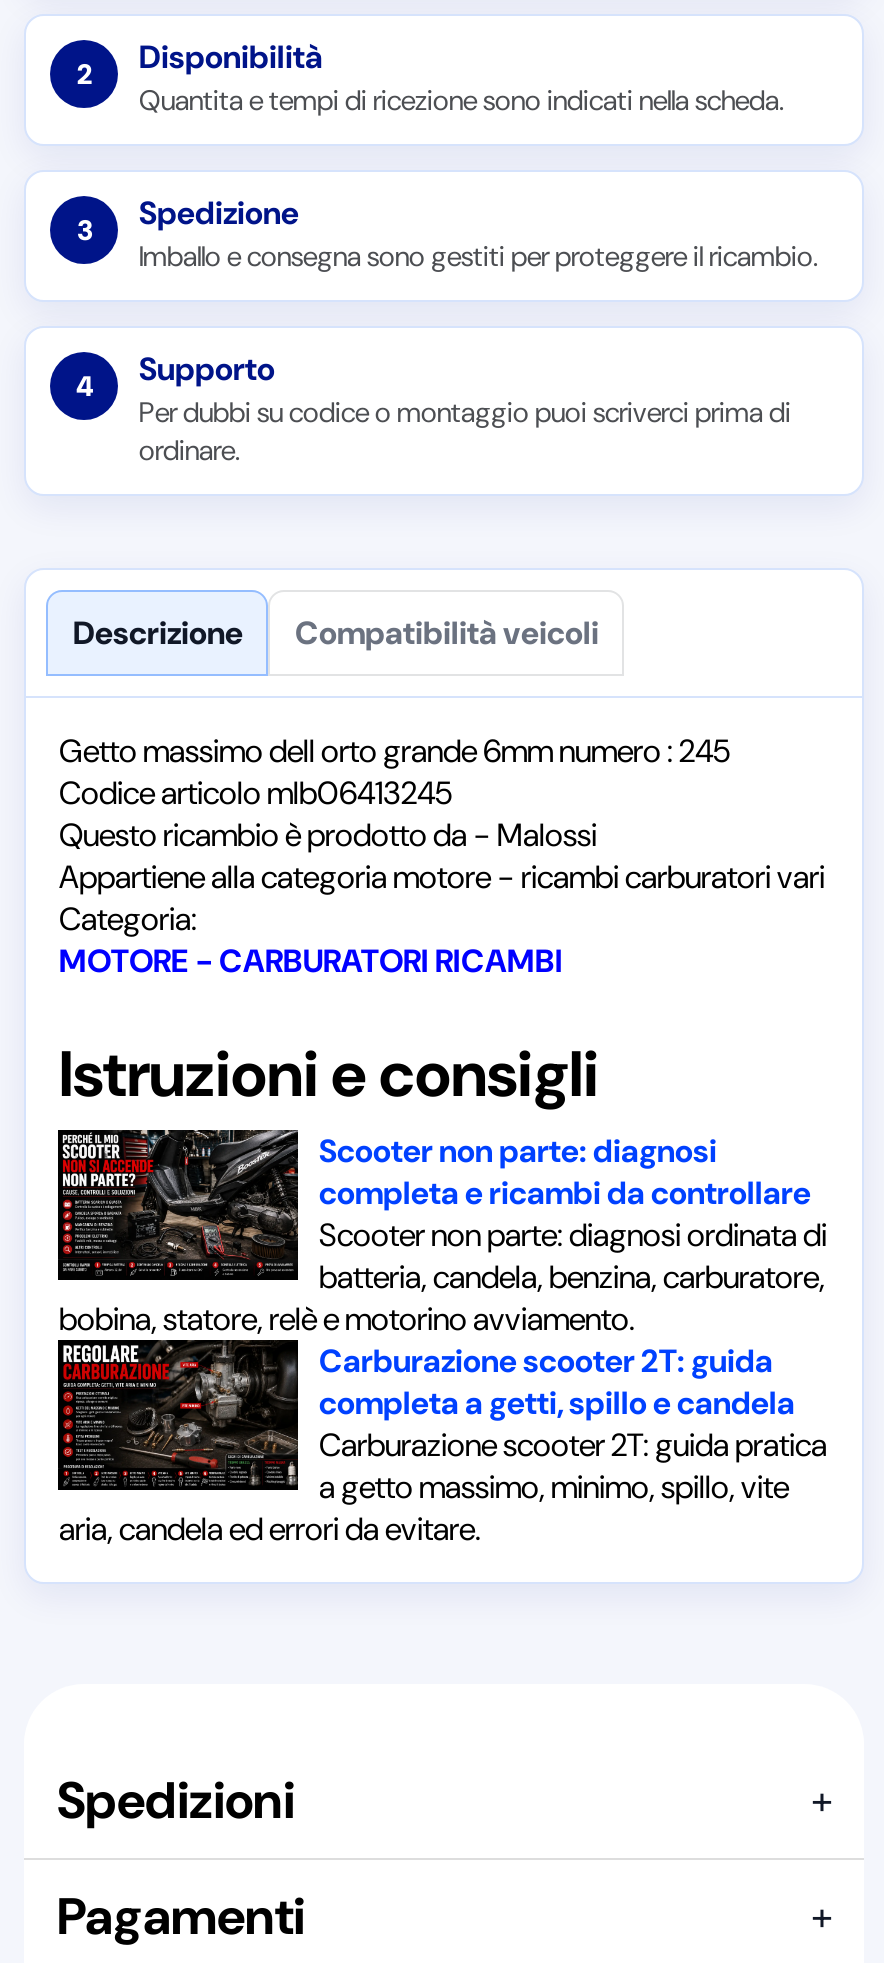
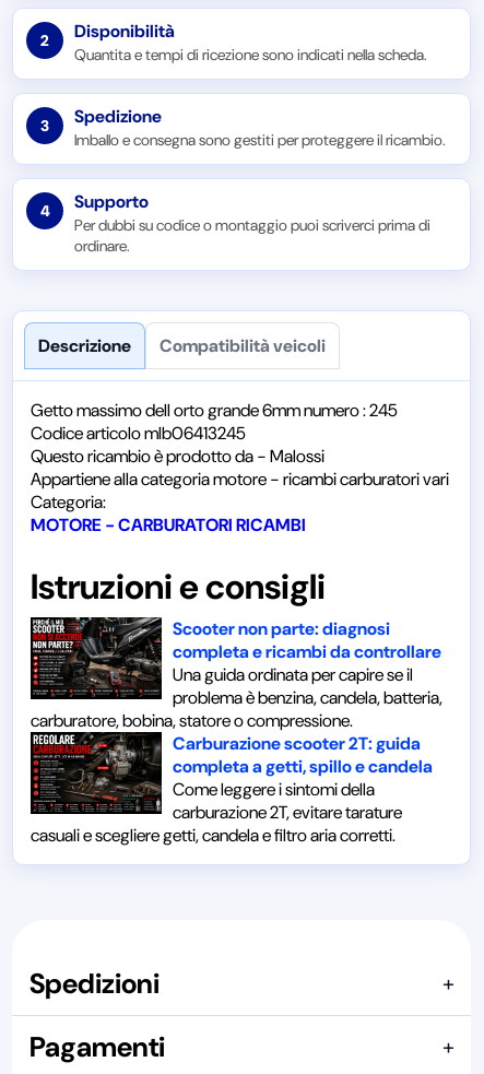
[59,1214,827,1340] Scooter non parte: diagnosi ordinata di | batteria, candela, benzina, carburatore, | bobina, statore, relè e motorino avviamento. -> [31,663,443,732] Una guida ordinata per capire se il | problema è benzina, candela, batteria, | carburatore, bobina, statore o compressione.
[59,1424,827,1550] Carburazione scooter 2T: guida pratica | a getto massimo, minimo, spillo, vite | aria, candela ed errori da evitare. -> [31,778,403,847] Come leggere i sintomi della | carburazione 2T, evitare tarature | casuali e scegliere getti, candela e filtro aria corretti.

